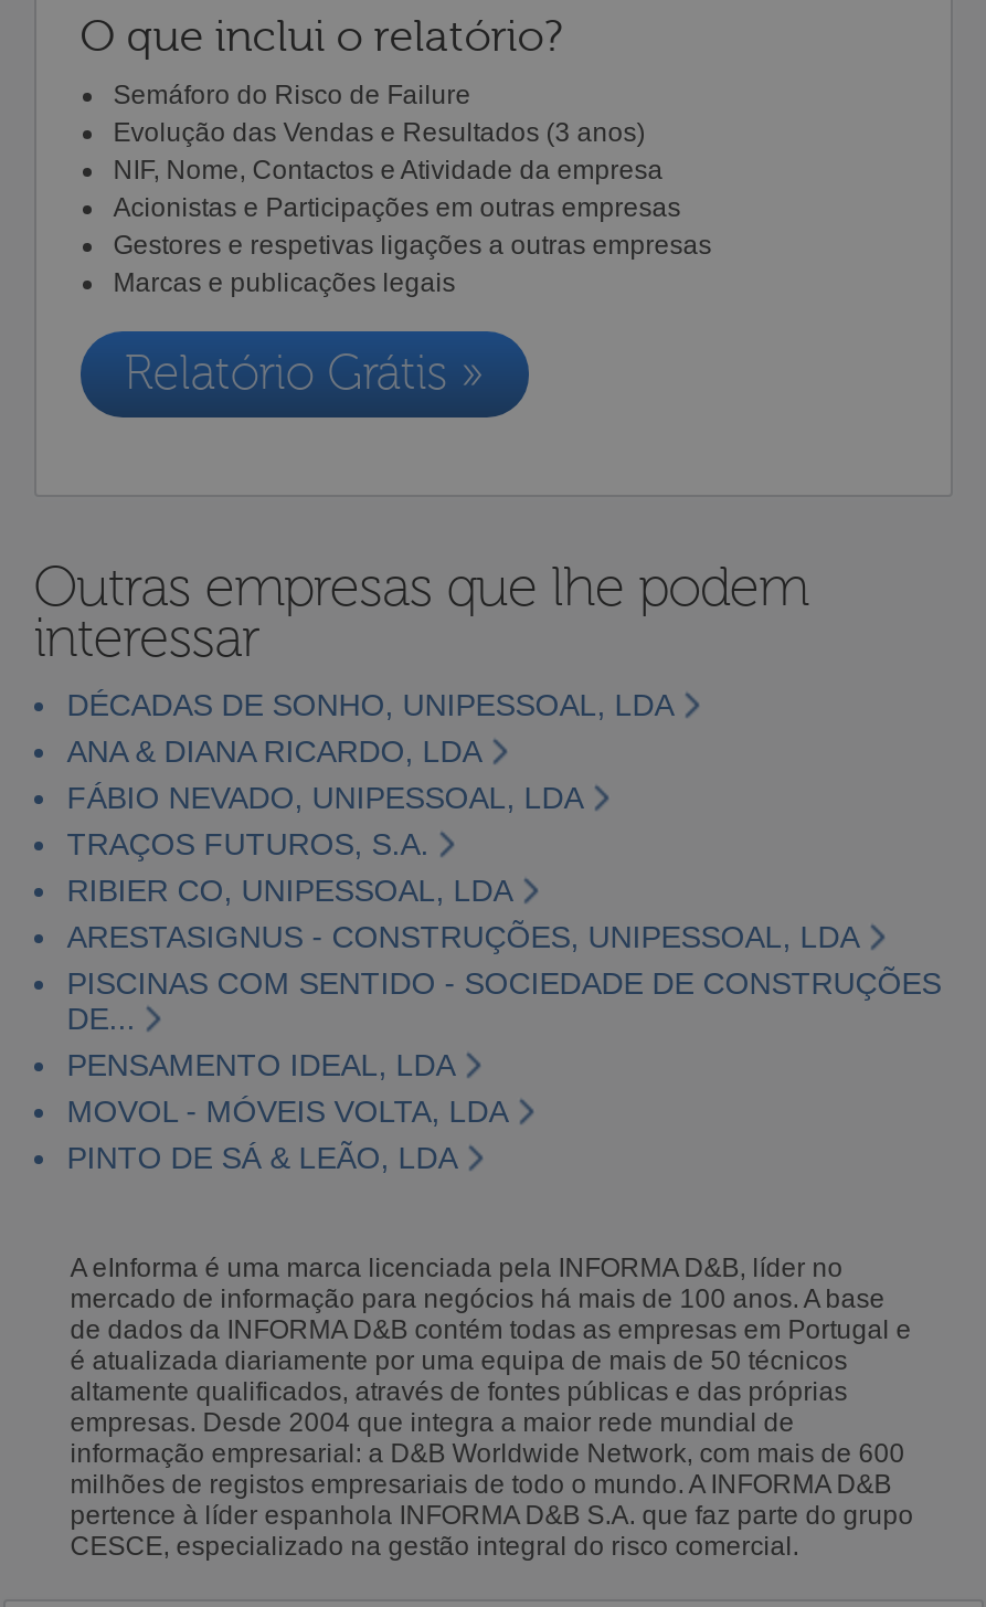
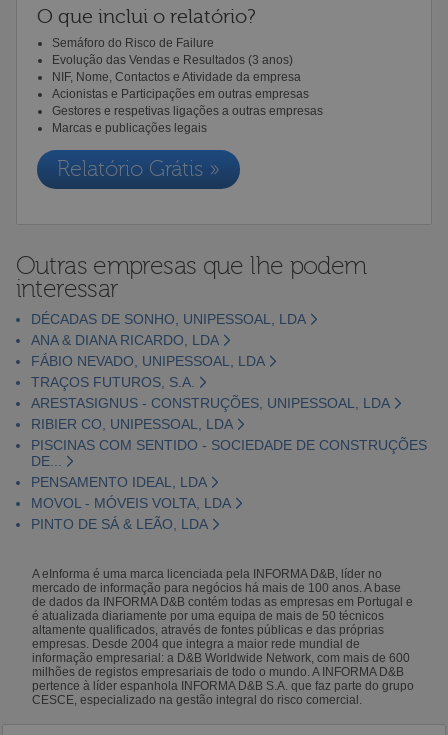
moved [67,872,513,907] -> [31,416,233,432]: RIBIER CO, UNIPESSOAL, LDA
moved [67,918,859,954] -> [31,395,390,411]: ARESTASIGNUS - CONSTRUÇÕES, UNIPESSOAL, LDA

